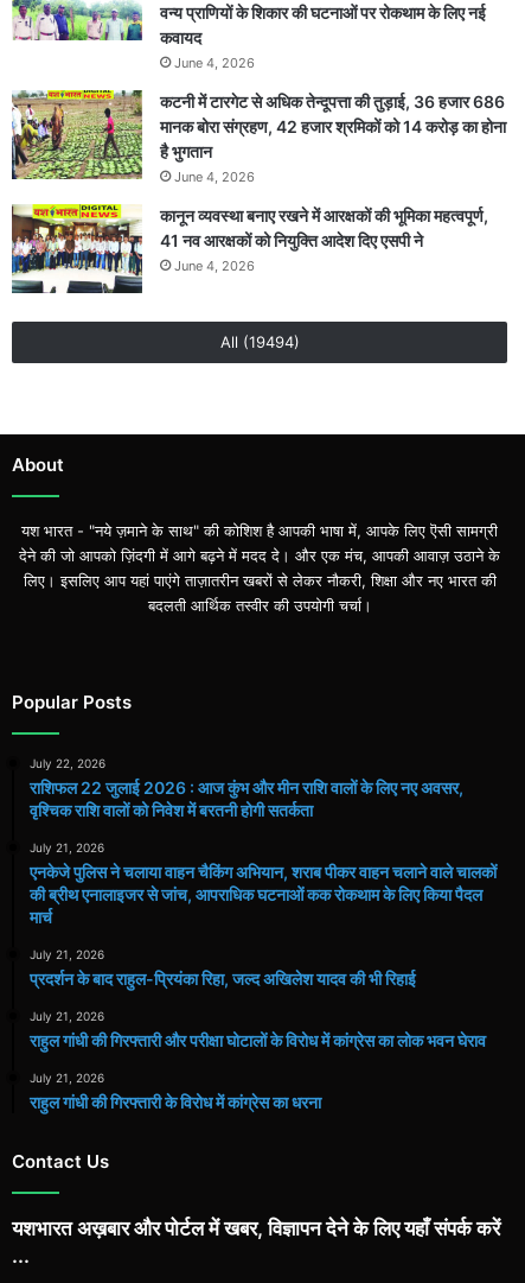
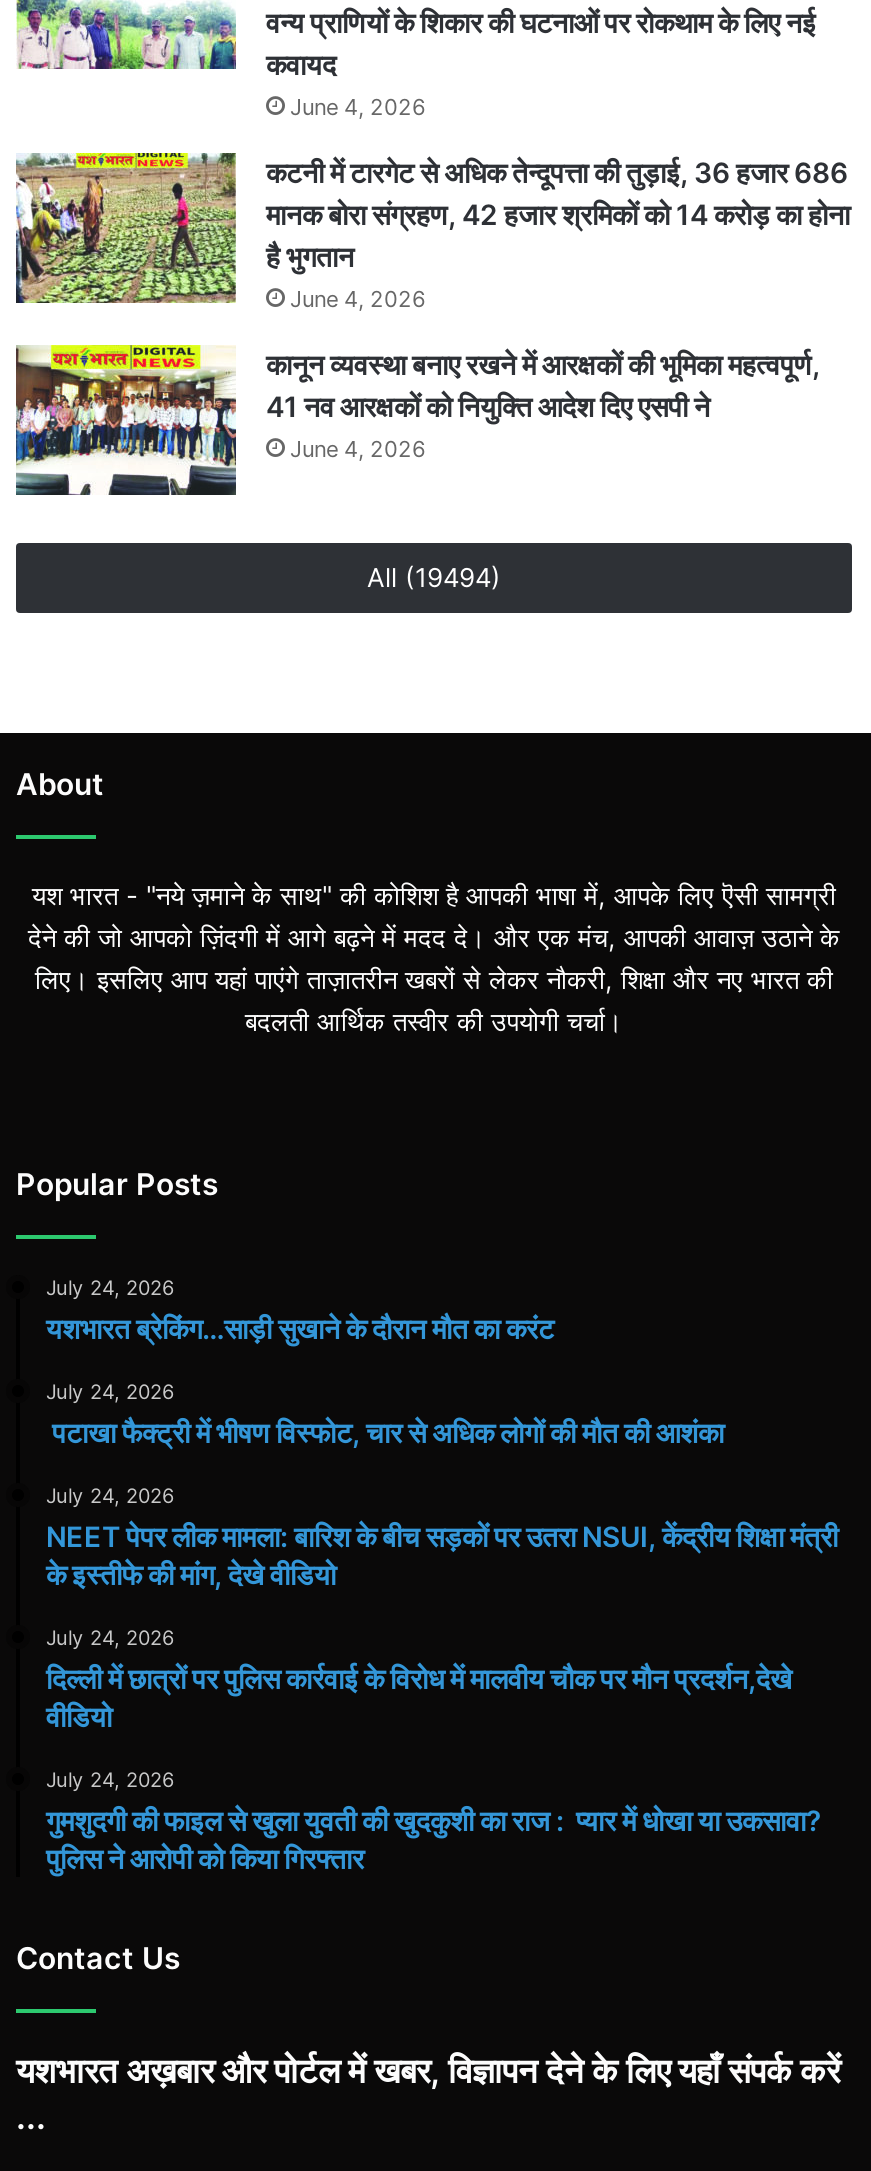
[30,757,463,821] July 22, 2026 | राशिफल 22 जुलाई 2026 : आज कुंभ और मीन राशि वालों के लिए नए अवसर, | वृश्चिक राशि वालों को निवेश में बरतनी होगी सतर्कता -> [46,1275,554,1345] July 24, 2026 | यशभारत ब्रेकिंग…साड़ी सुखाने के दौरान मौत का करंट
[30,841,497,928] July 21, 2026 | एनकेजे पुलिस ने चलाया वाहन चैकिंग अभियान, शराब पीकर वाहन चलाने वाले चालकों | की ब्रीथ एनालाइजर से जांच, आपराधिक घटनाओं कक रोकथाम के लिए किया पैदल | मार्च -> [46,1379,724,1449] July 24, 2026 | पटाखा फैक्ट्री में भीषण विस्फोट, चार से अधिक लोगों की मौत की आशंका
[30,948,416,989] July 21, 2026 | प्रदर्शन के बाद राहुल-प्रियंका रिहा, जल्द अखिलेश यादव की भी रिहाई -> [46,1483,838,1591] July 24, 2026 | NEET पेपर लीक मामला: बारिश के बीच सड़कों पर उतरा NSUI, केंद्रीय शिक्षा मंत्री | के इस्तीफे की मांग, देखे वीडियो
[30,1009,486,1051] July 21, 2026 | राहुल गांधी की गिरफ्तारी और परीक्षा घोटालों के विरोध में कांग्रेस का लोक भवन घेराव -> [46,1625,792,1733] July 24, 2026 | दिल्ली में छात्रों पर पुलिस कार्रवाई के विरोध में मालवीय चौक पर मौन प्रदर्शन,देखे | वीडियो
[30,1071,321,1113] July 21, 2026 | राहुल गांधी की गिरफ्तारी के विरोध में कांग्रेस का धरना -> [46,1767,822,1875] July 24, 2026 | गुमशुदगी की फाइल से खुला युवती की खुदकुशी का राज : प्यार में धोखा या उकसावा? | पुलिस ने आरोपी को किया गिरफ्तार

